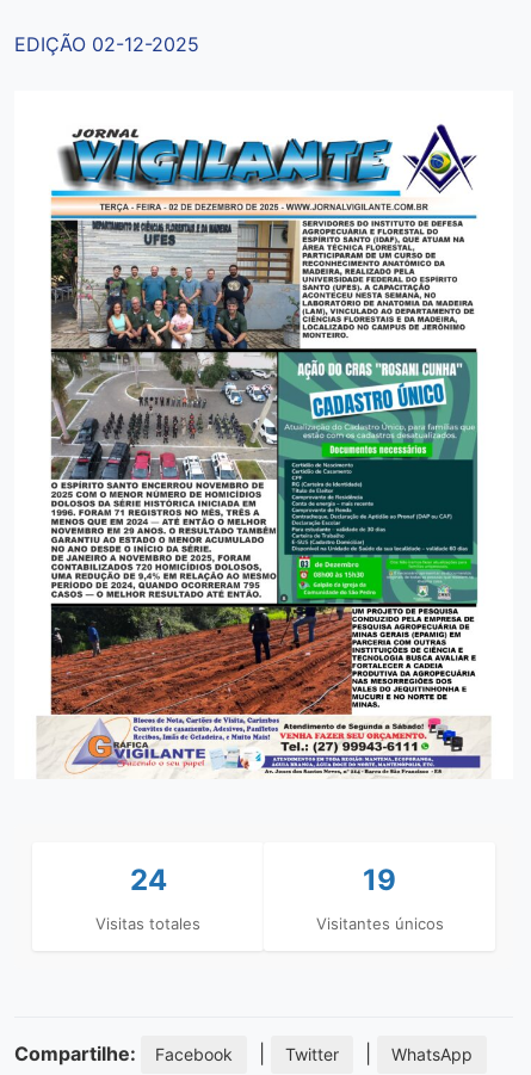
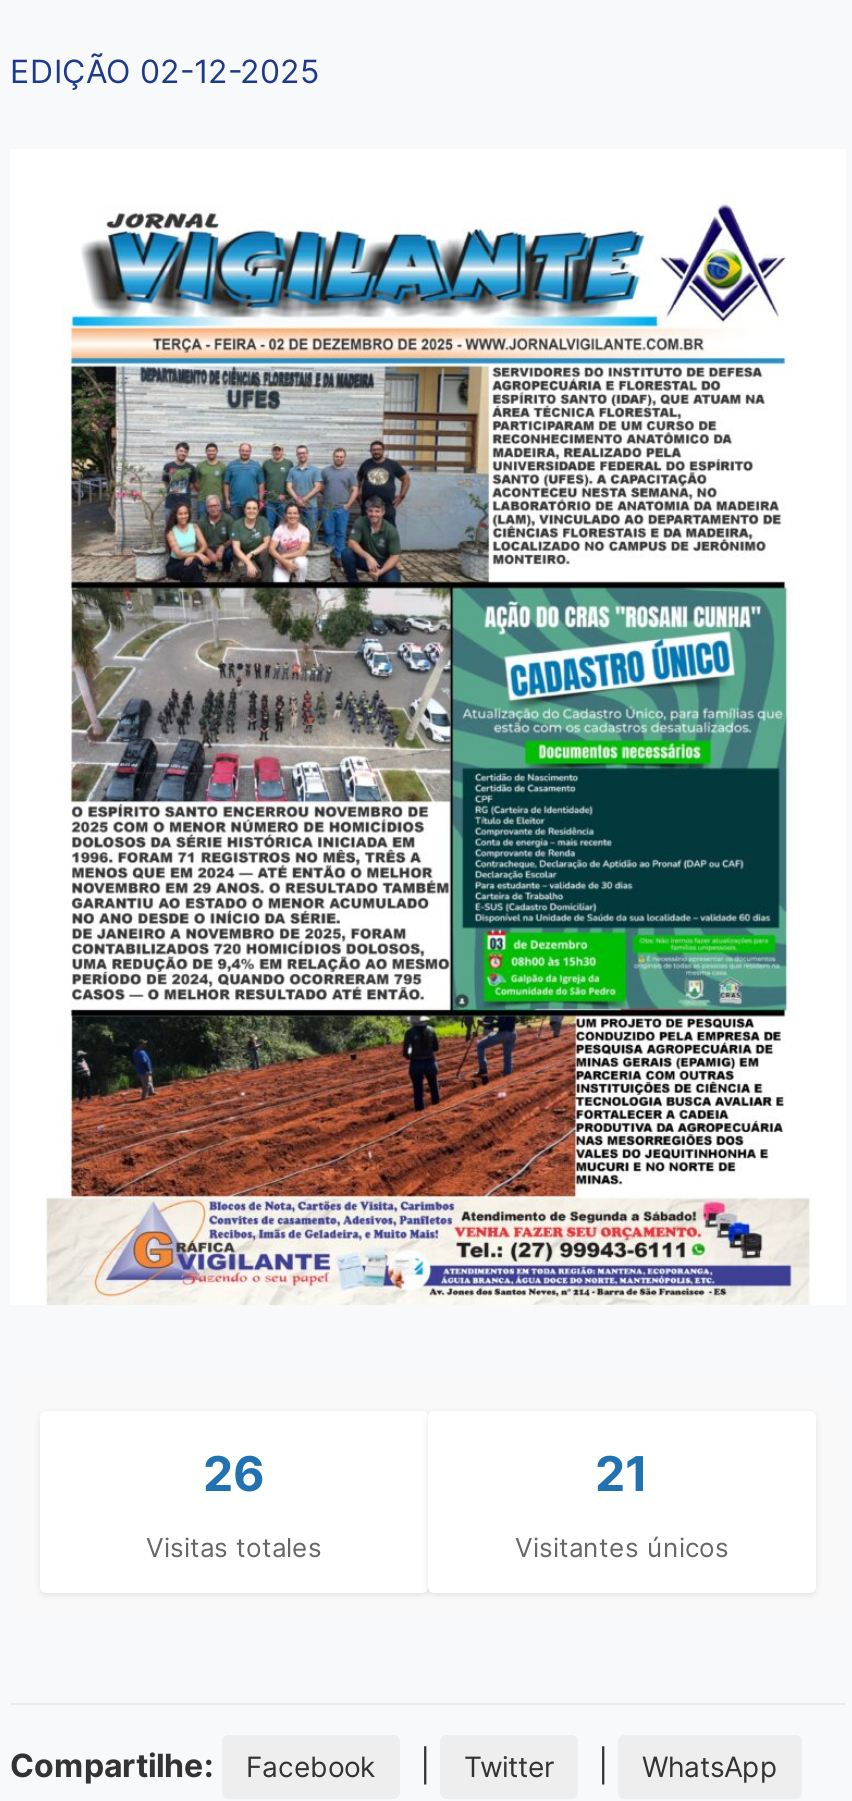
[129,863,166,898] 24 -> [203,1446,265,1504] 26
[363,863,396,898] 19 -> [595,1446,649,1504] 21

